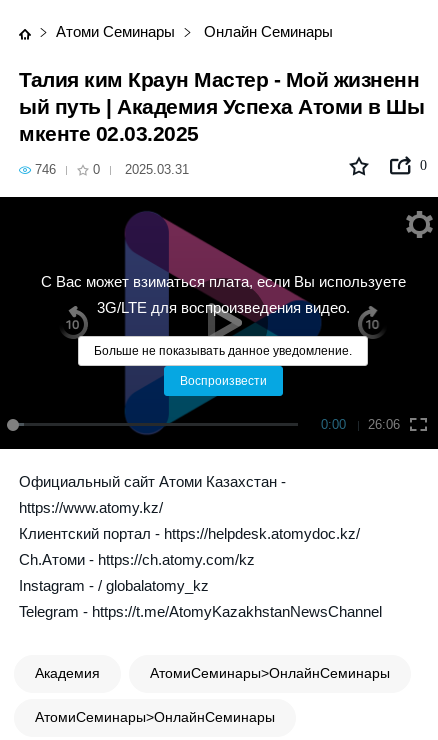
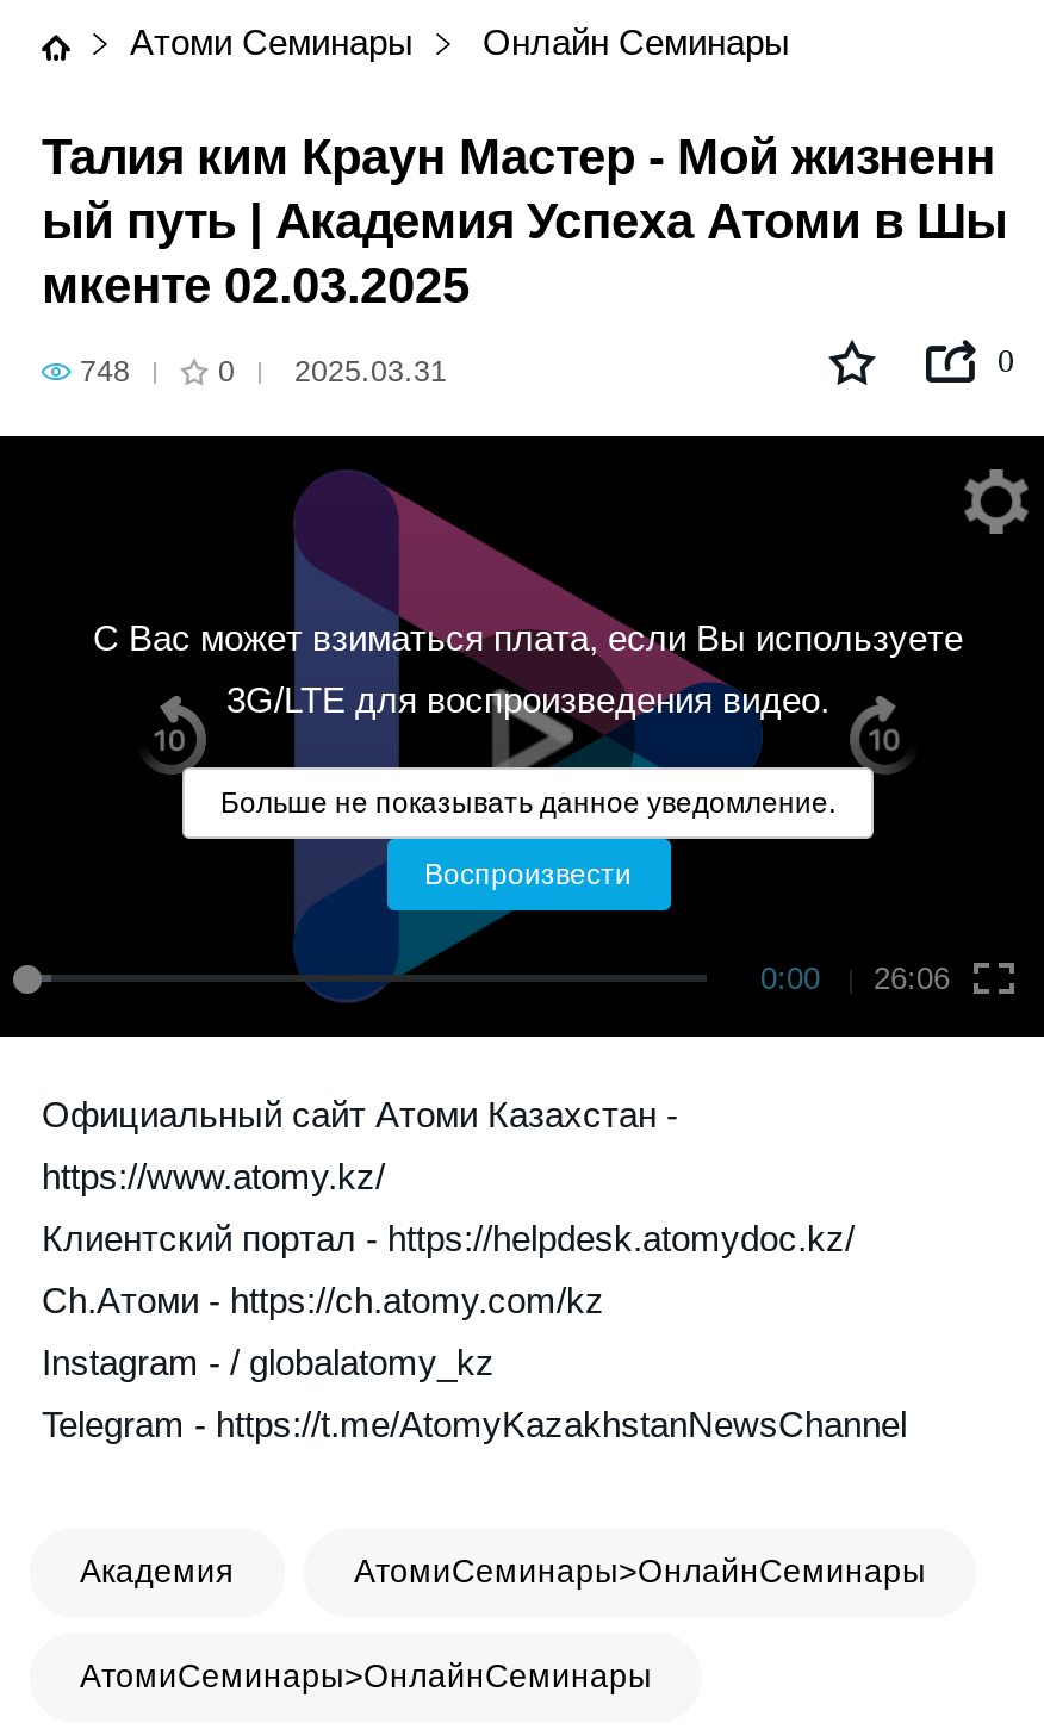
[35,163,56,177] 746 -> [80,354,130,388] 748

